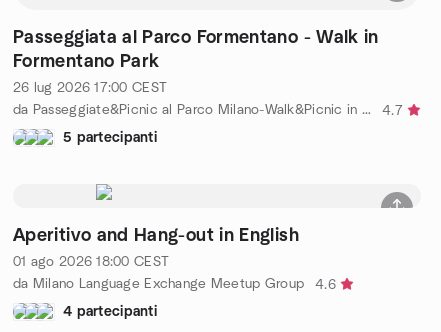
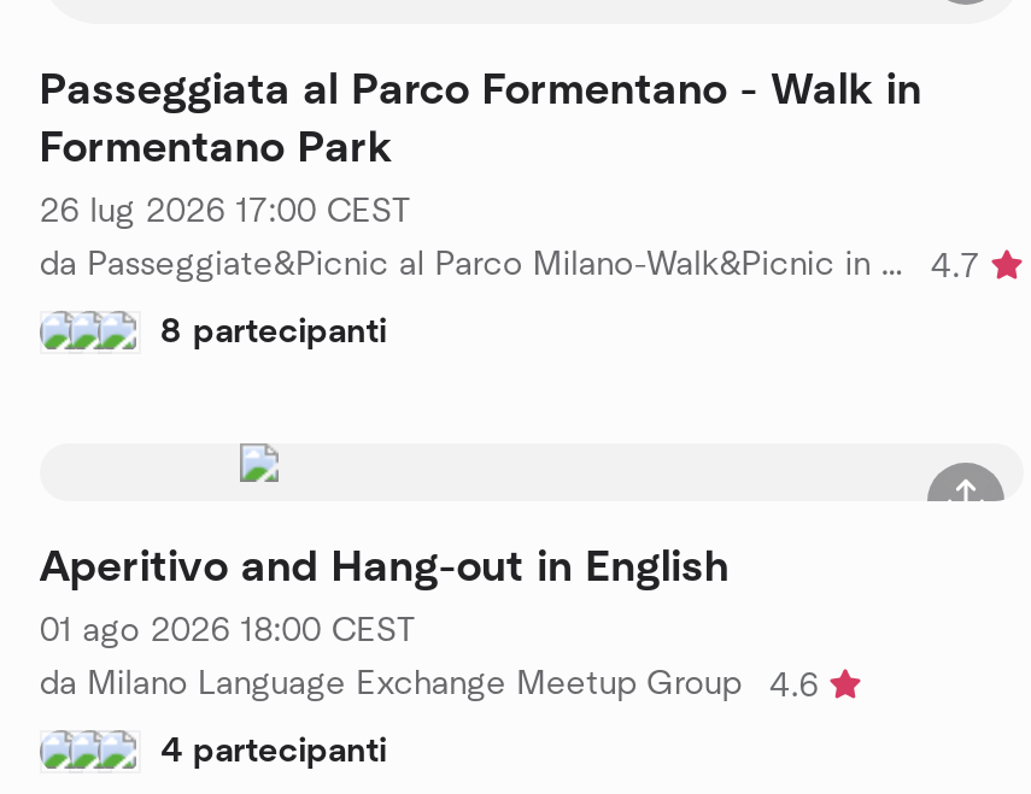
[63,130,157,144] 5 partecipanti -> [160,314,387,348] 8 partecipanti

